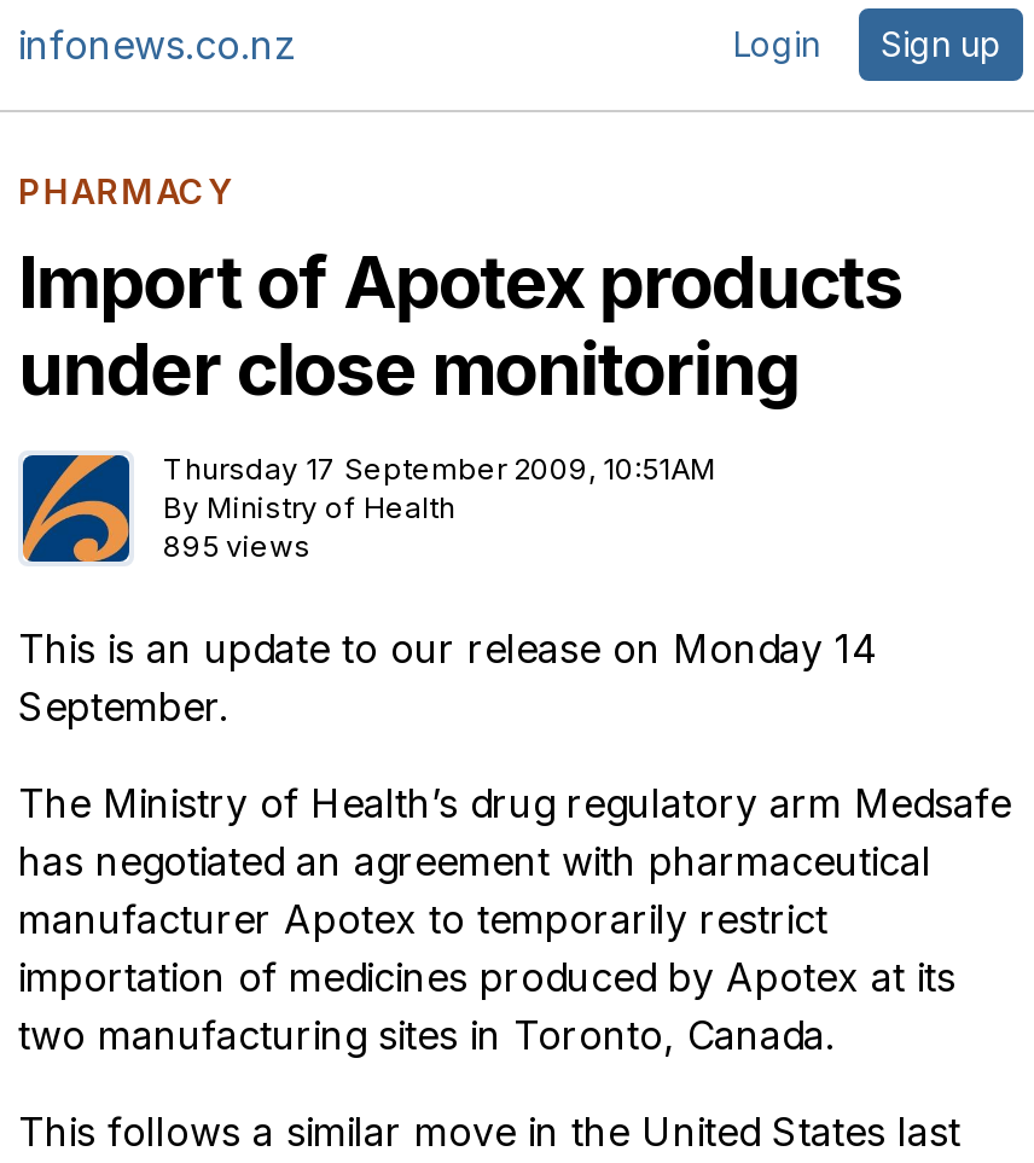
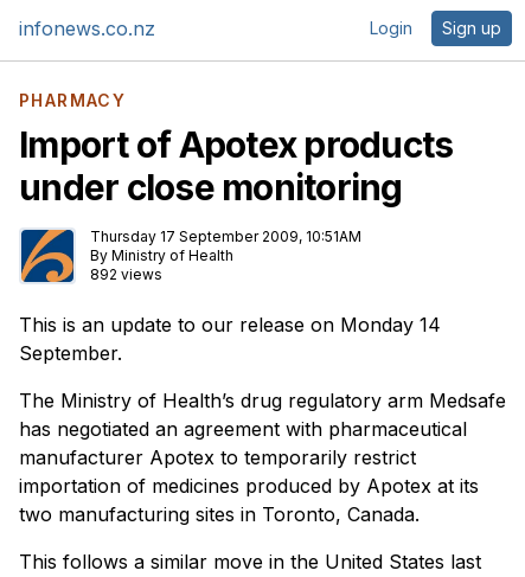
[163,528,310,564] 895 views -> [90,265,162,283] 892 views

